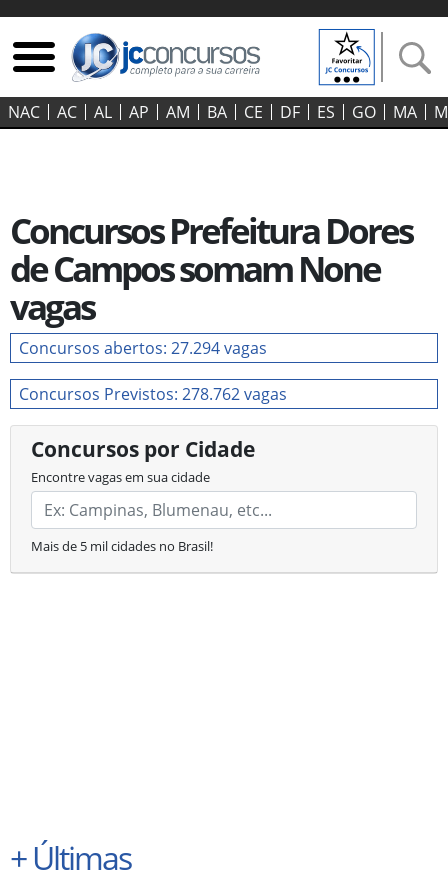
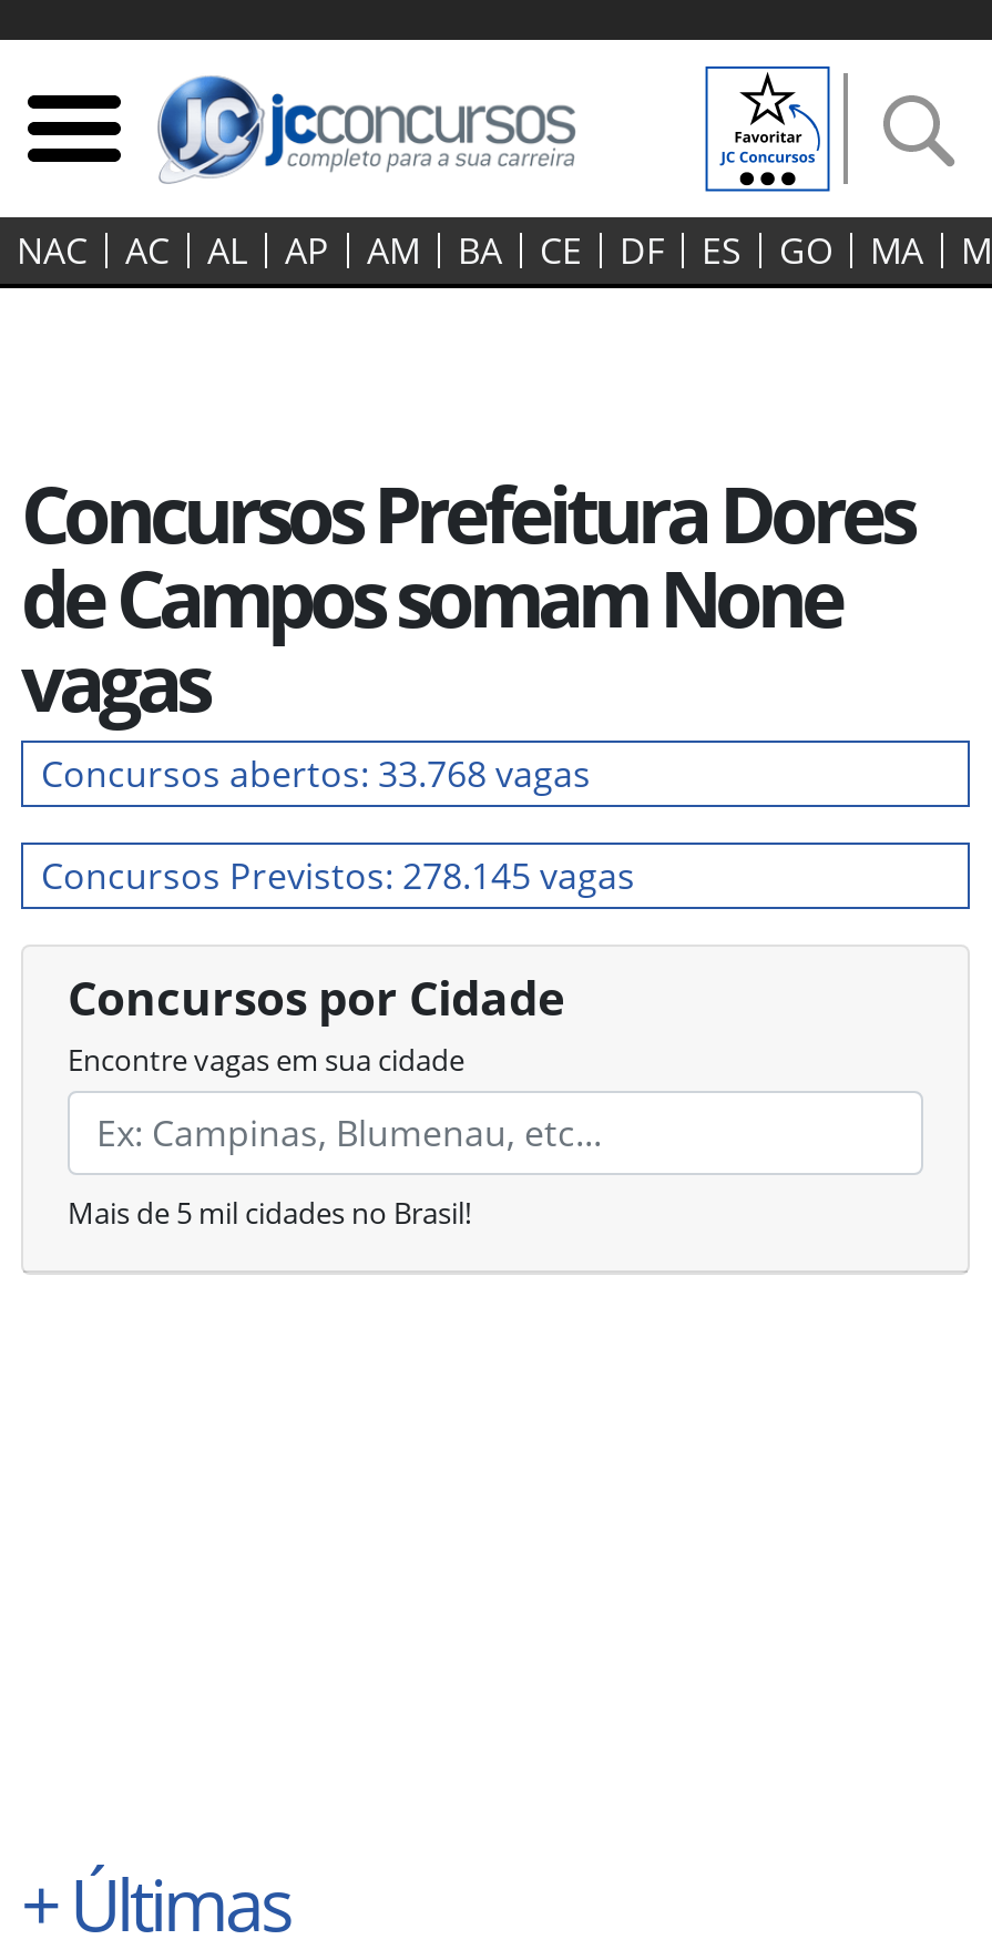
[19,337,267,359] Concursos abertos: 27.294 vagas -> [41,749,591,798] Concursos abertos: 33.768 vagas
[19,383,287,405] Concursos Previstos: 278.762 vagas -> [41,851,635,900] Concursos Previstos: 278.145 vagas

